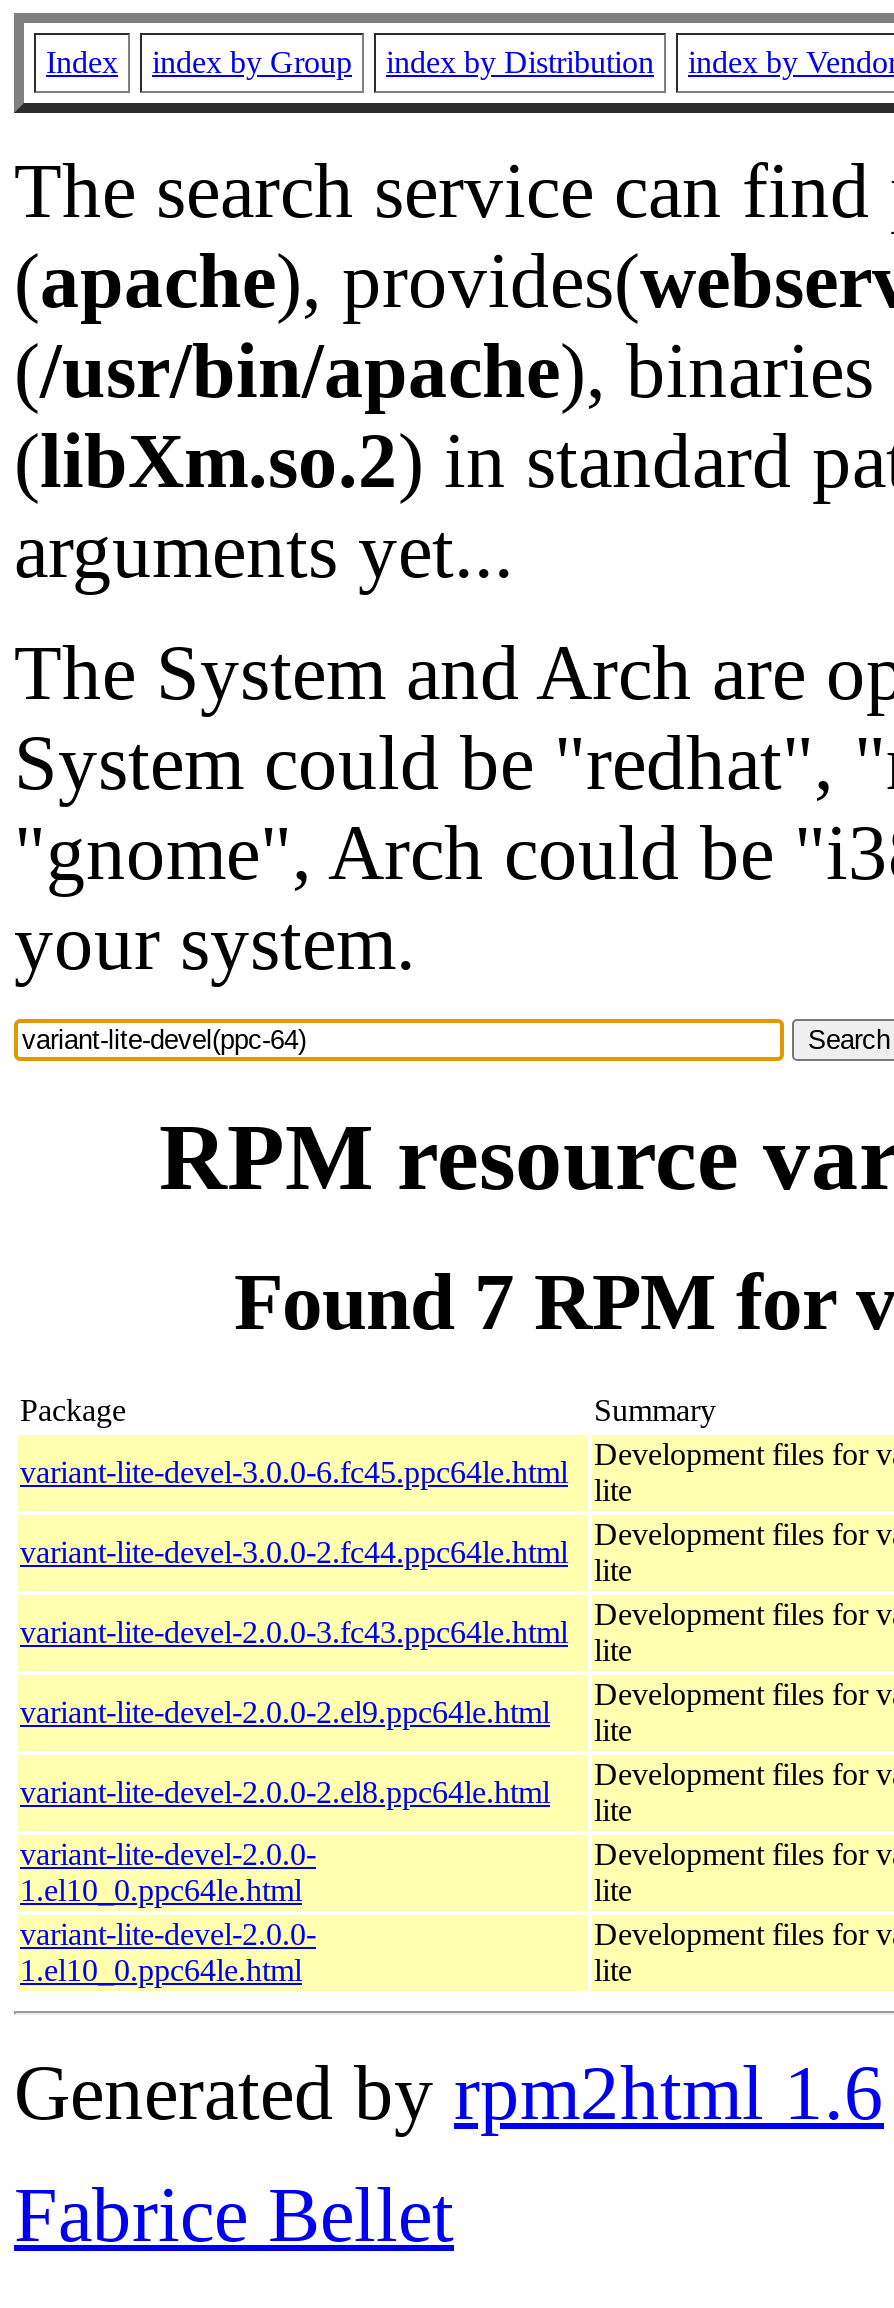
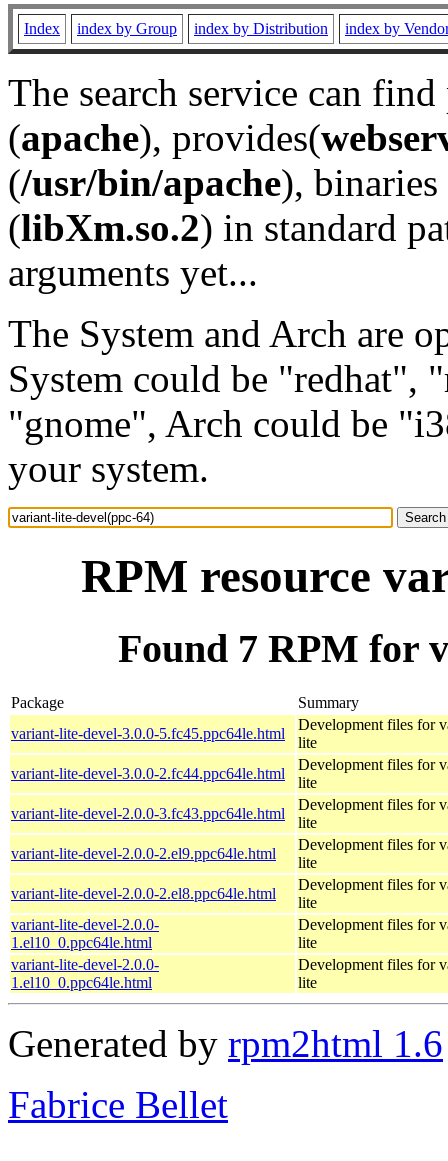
[20,1454,568,1488] variant-lite-devel-3.0.0-6.fc45.ppc64le.html -> [11,725,285,742] variant-lite-devel-3.0.0-5.fc45.ppc64le.html

